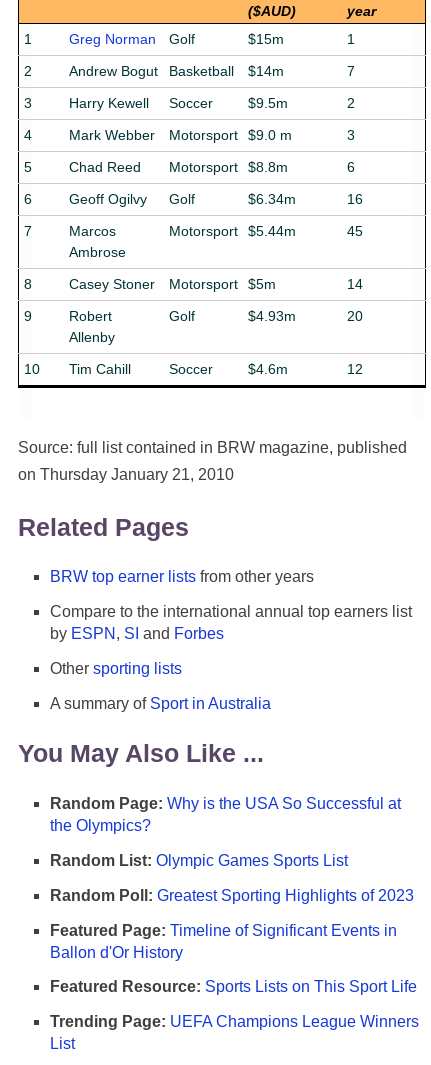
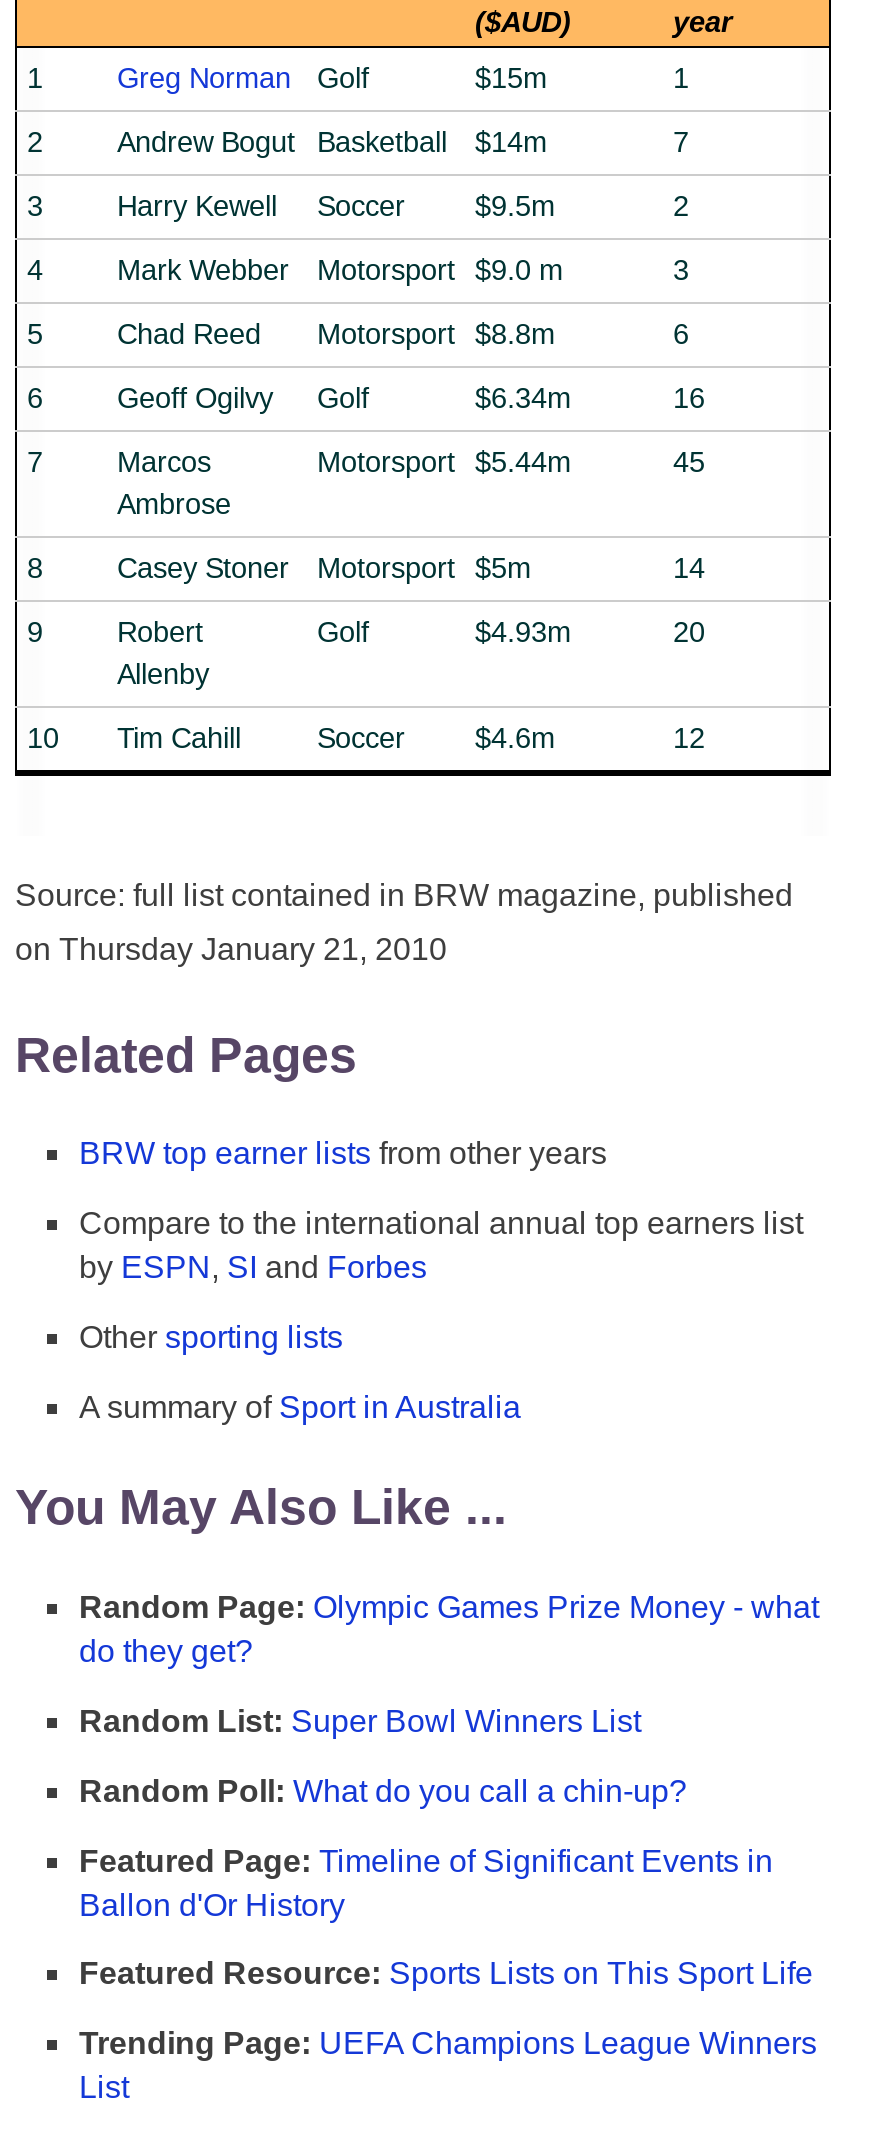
[50,795,401,834] Random Page: Why is the USA So Successful at | the Olympics? -> [79,1590,819,1668] Random Page: Olympic Games Prize Money - what | do they get?
[50,852,348,869] Random List: Olympic Games Sports List -> [79,1704,641,1738] Random List: Super Bowl Winners List
[50,887,414,904] Random Poll: Greatest Sporting Highlights of 2023 -> [79,1773,687,1807] Random Poll: What do you call a chin-up?

